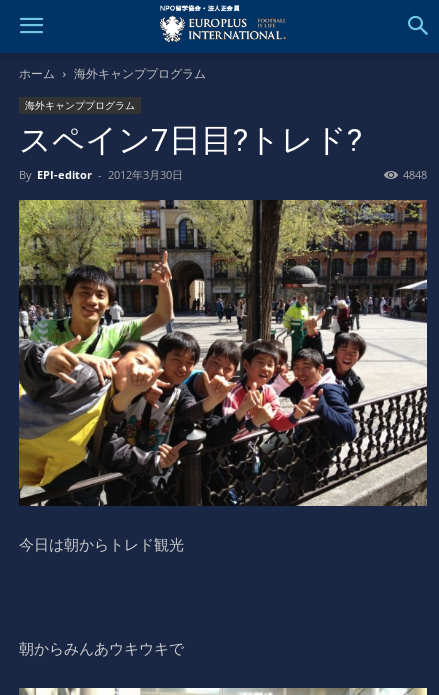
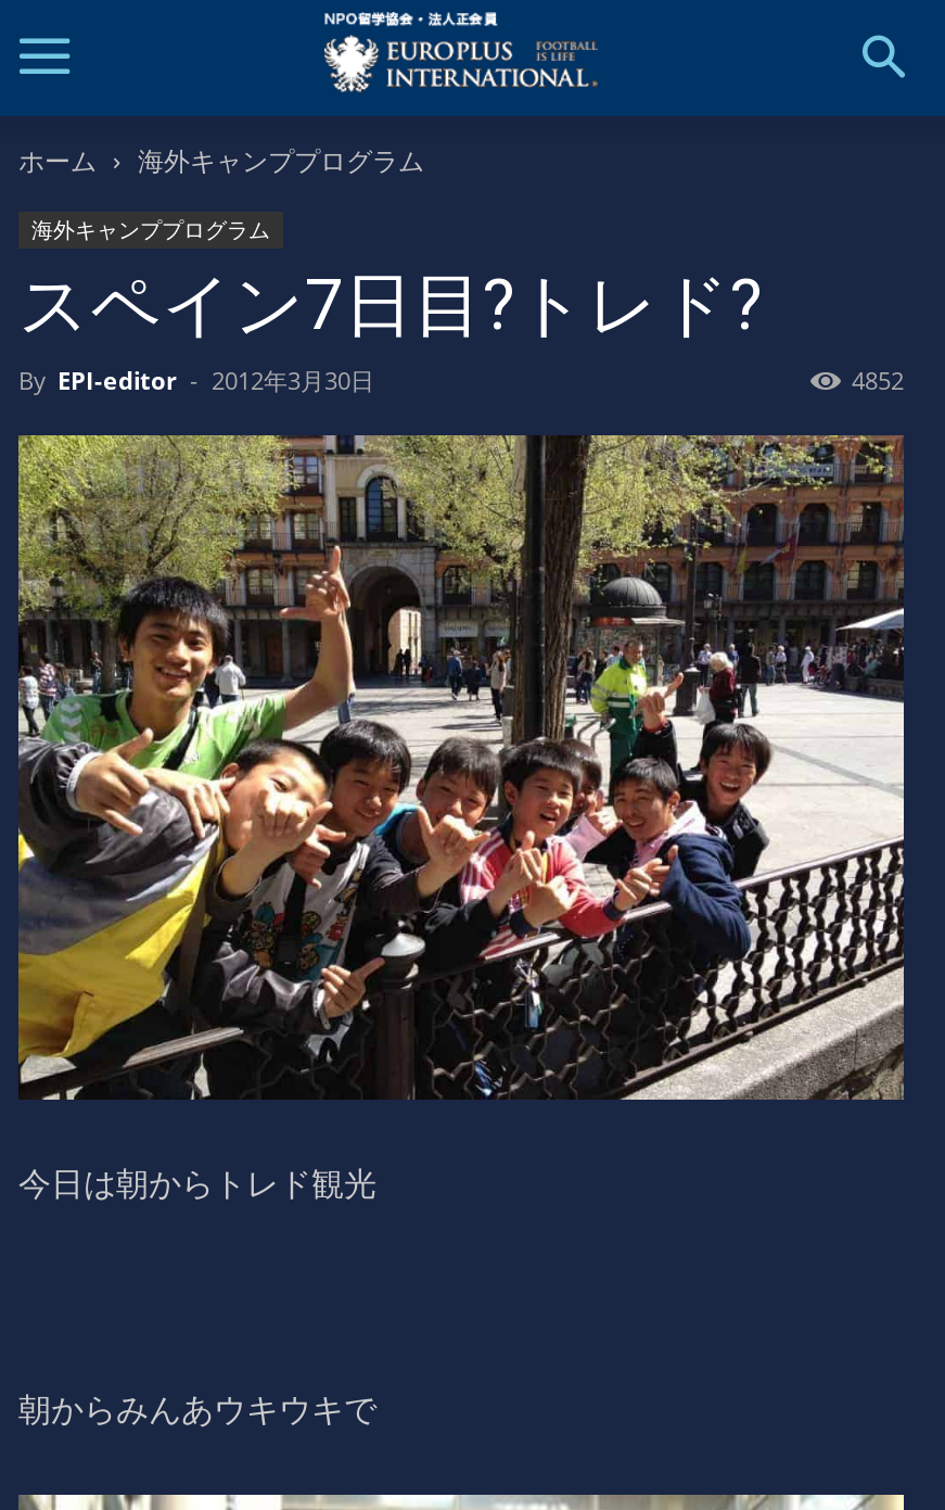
[403,167,427,182] 4848 -> [852,364,904,396] 4852

